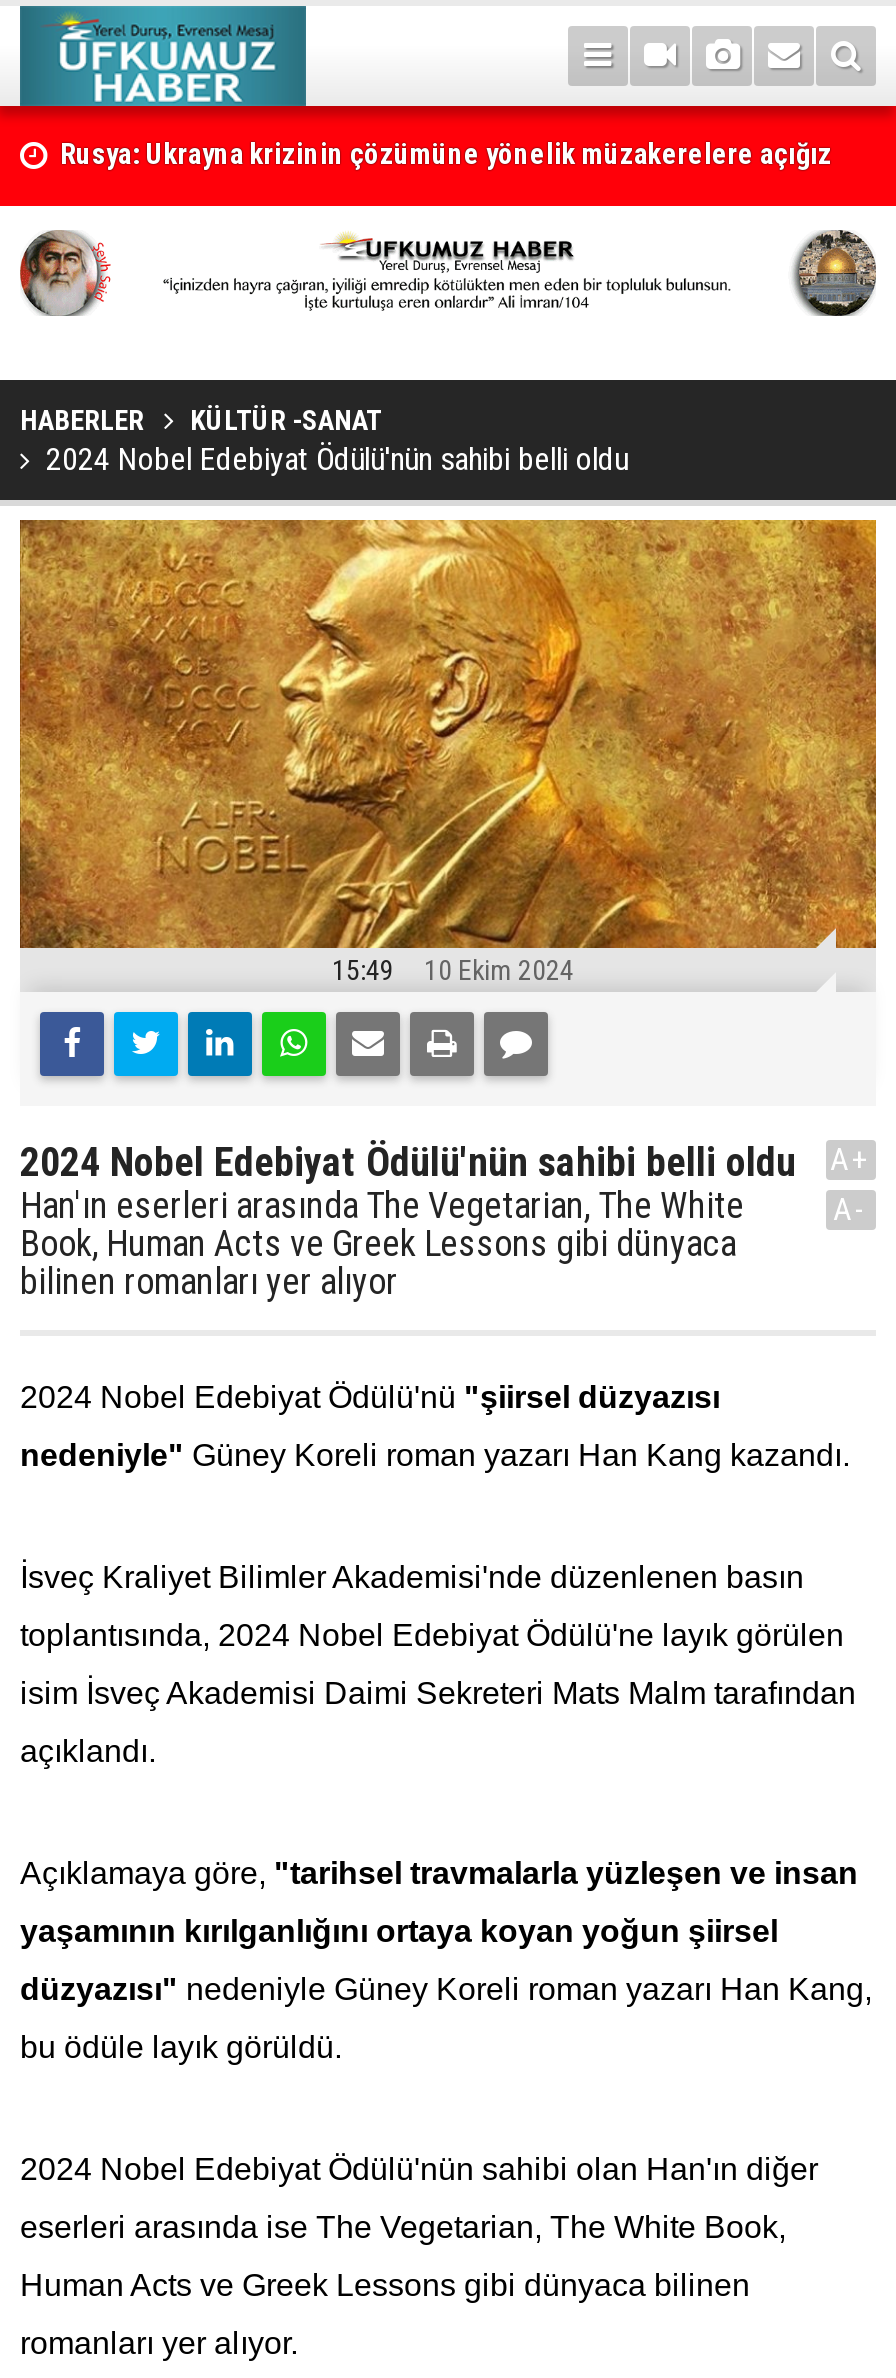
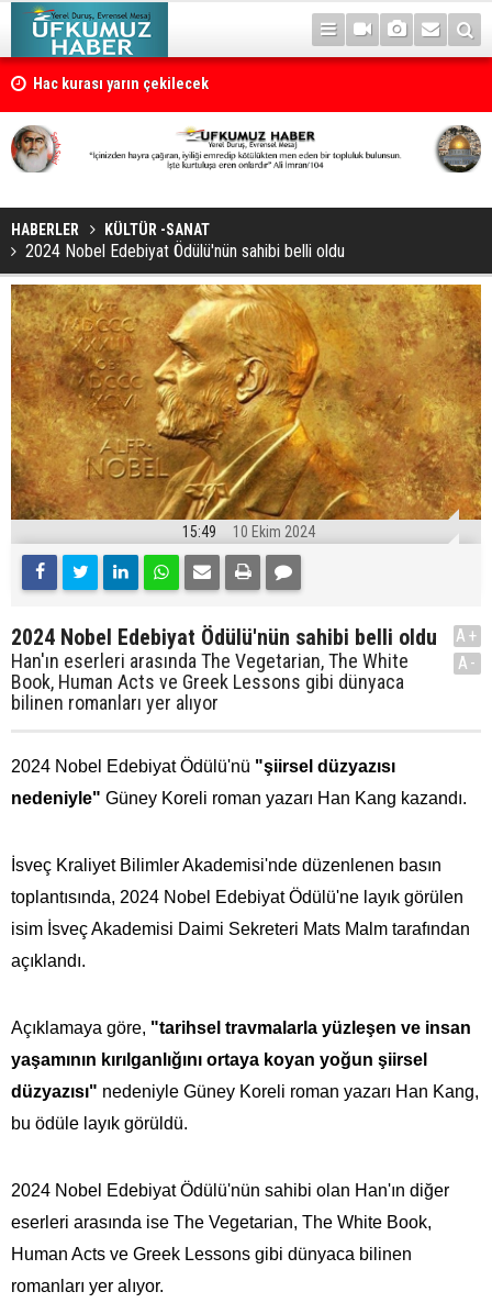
[60,138,832,172] Rusya: Ukrayna krizinin çözümüne yönelik müzakerelere açığız -> [33,75,209,93] Hac kurası yarın çekilecek

